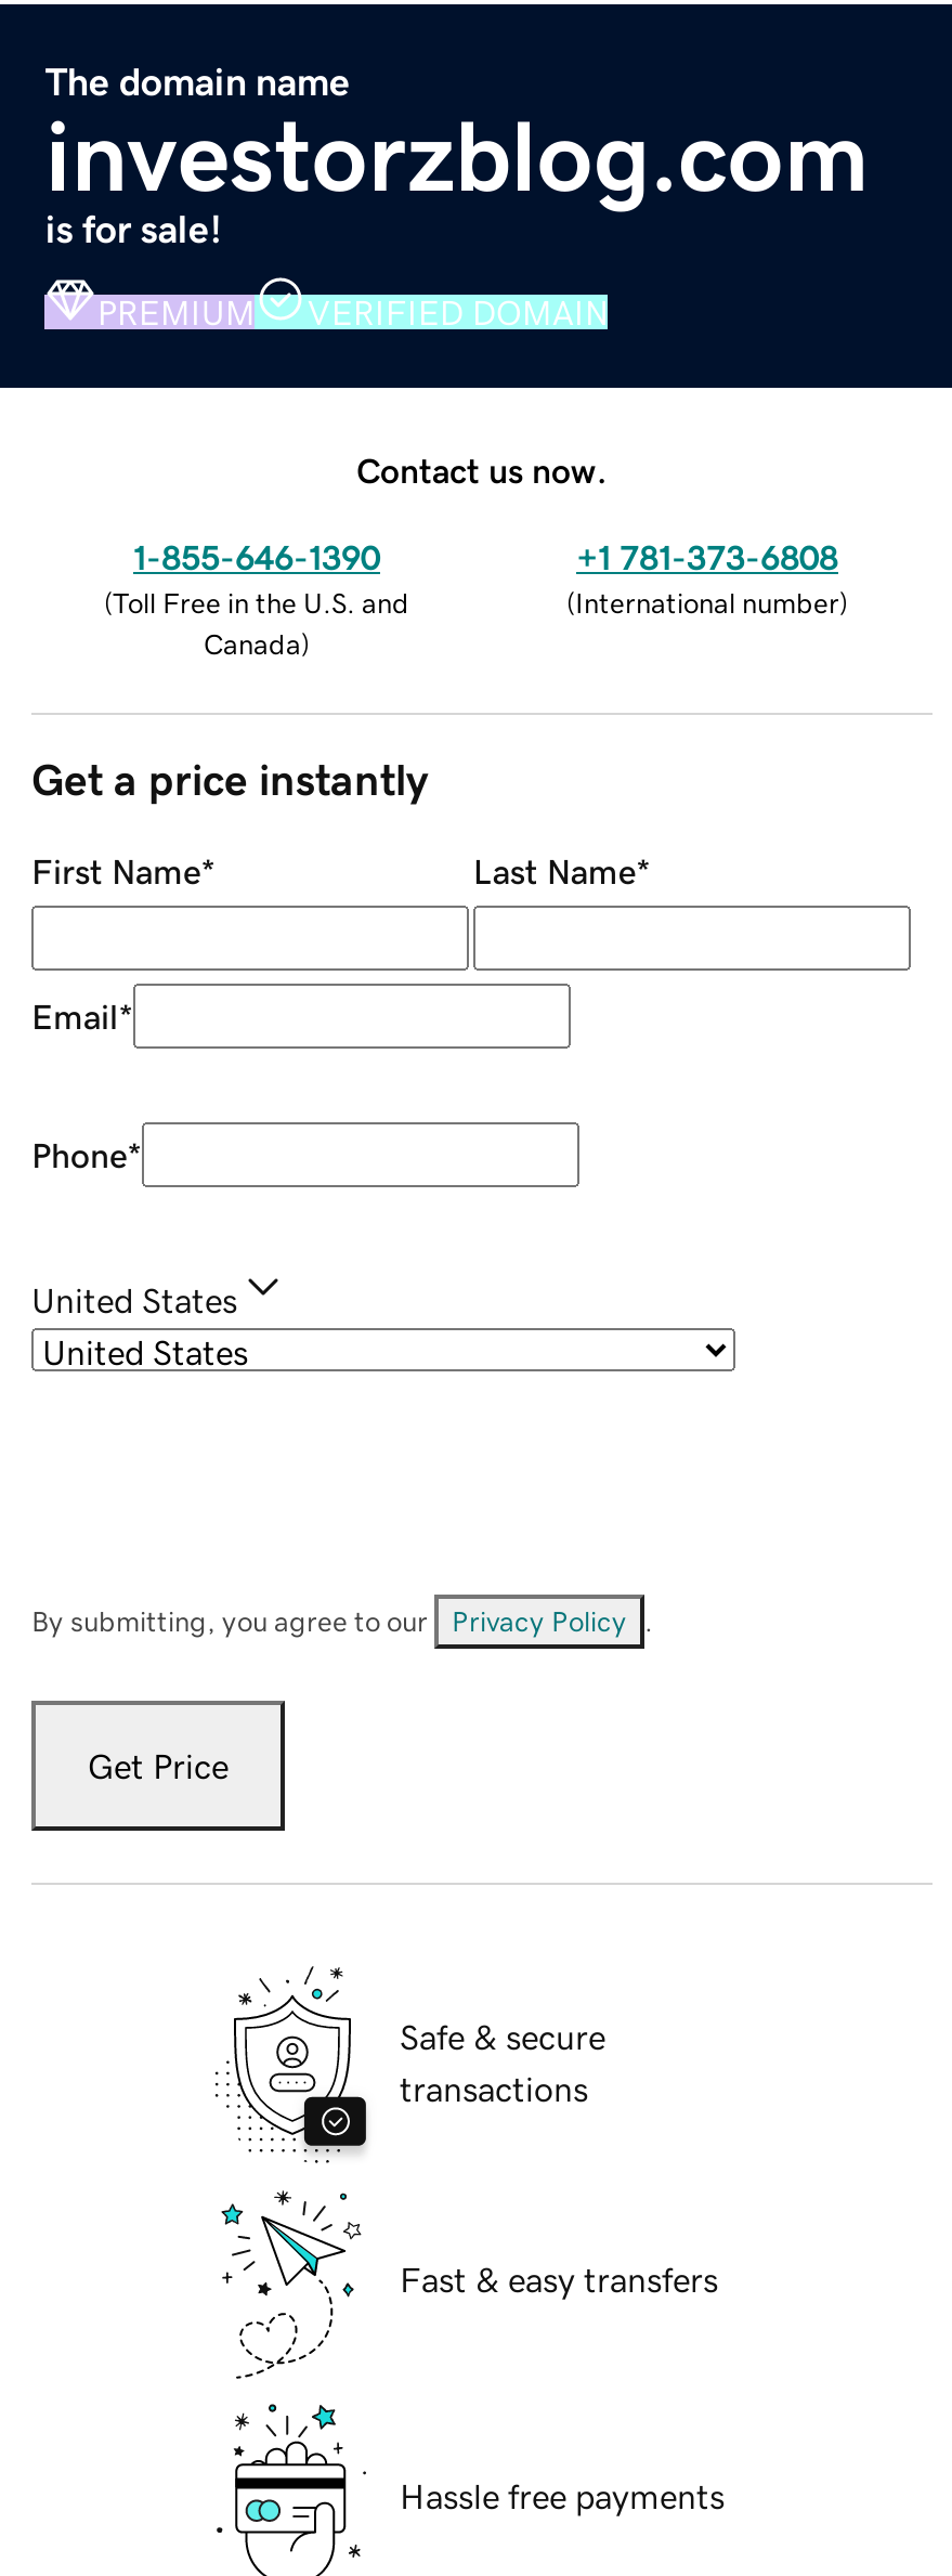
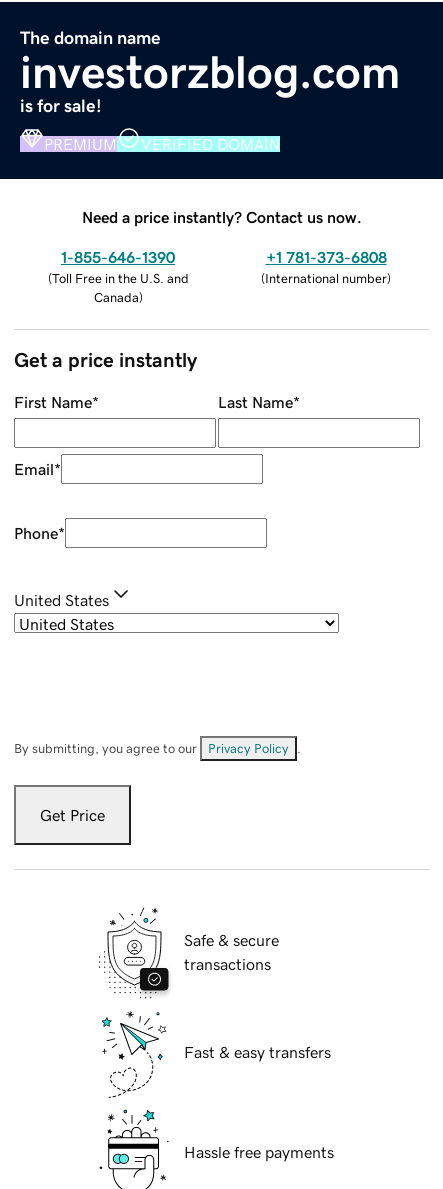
[356,452,608,487] Contact us now. -> [82,209,362,225] Need a price instantly? Contact us now.

